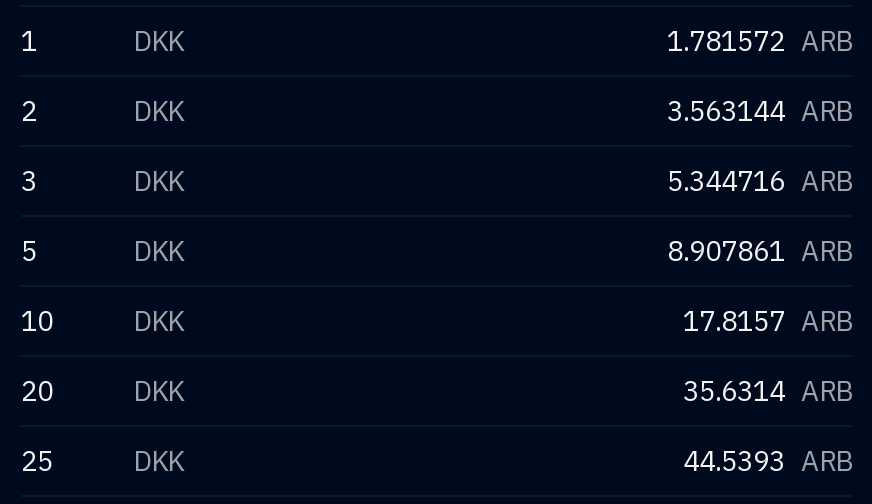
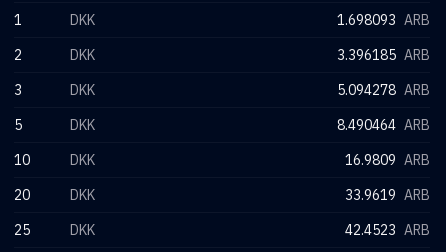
[667,23,853,59] 1.781572 ARB -> [337,11,430,29] 1.698093 ARB
[667,93,853,129] 3.563144 ARB -> [337,46,430,64] 3.396185 ARB
[667,163,853,199] 5.344716 ARB -> [337,81,430,99] 5.094278 ARB
[667,233,853,269] 8.907861 ARB -> [337,116,430,134] 8.490464 ARB
[683,303,853,339] 17.8157 ARB -> [345,151,430,169] 16.9809 ARB
[683,373,853,409] 35.6314 ARB -> [345,186,430,204] 33.9619 ARB
[683,443,853,479] 44.5393 ARB -> [345,221,430,239] 42.4523 ARB

